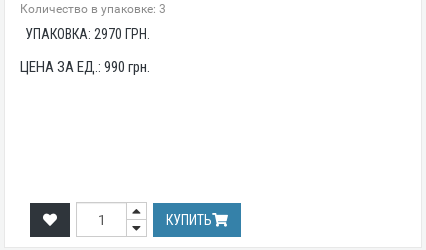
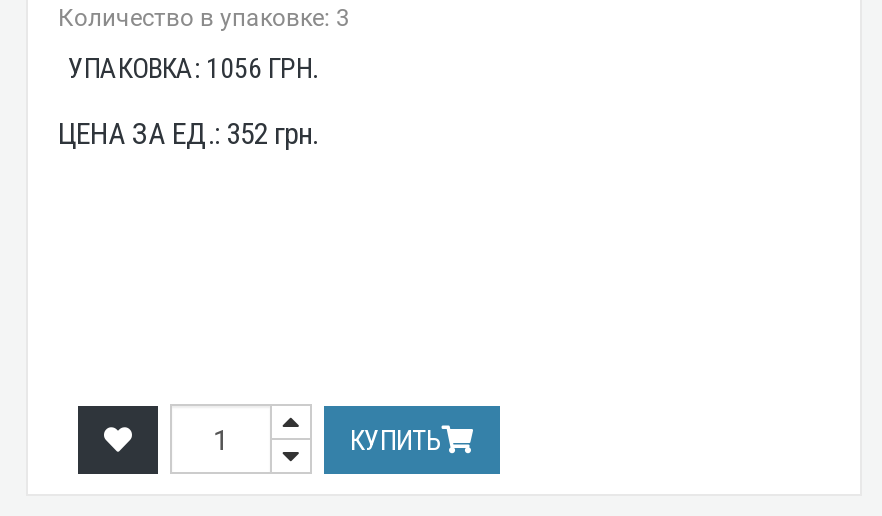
[25,26,150,42] УПАКОВКА: 2970 ГРН. -> [68,52,318,84] УПАКОВКА: 1056 ГРН.
[20,58,150,76] ЦЕНА ЗА ЕД.: 990 грн. -> [58,116,318,152] ЦЕНА ЗА ЕД.: 352 грн.

